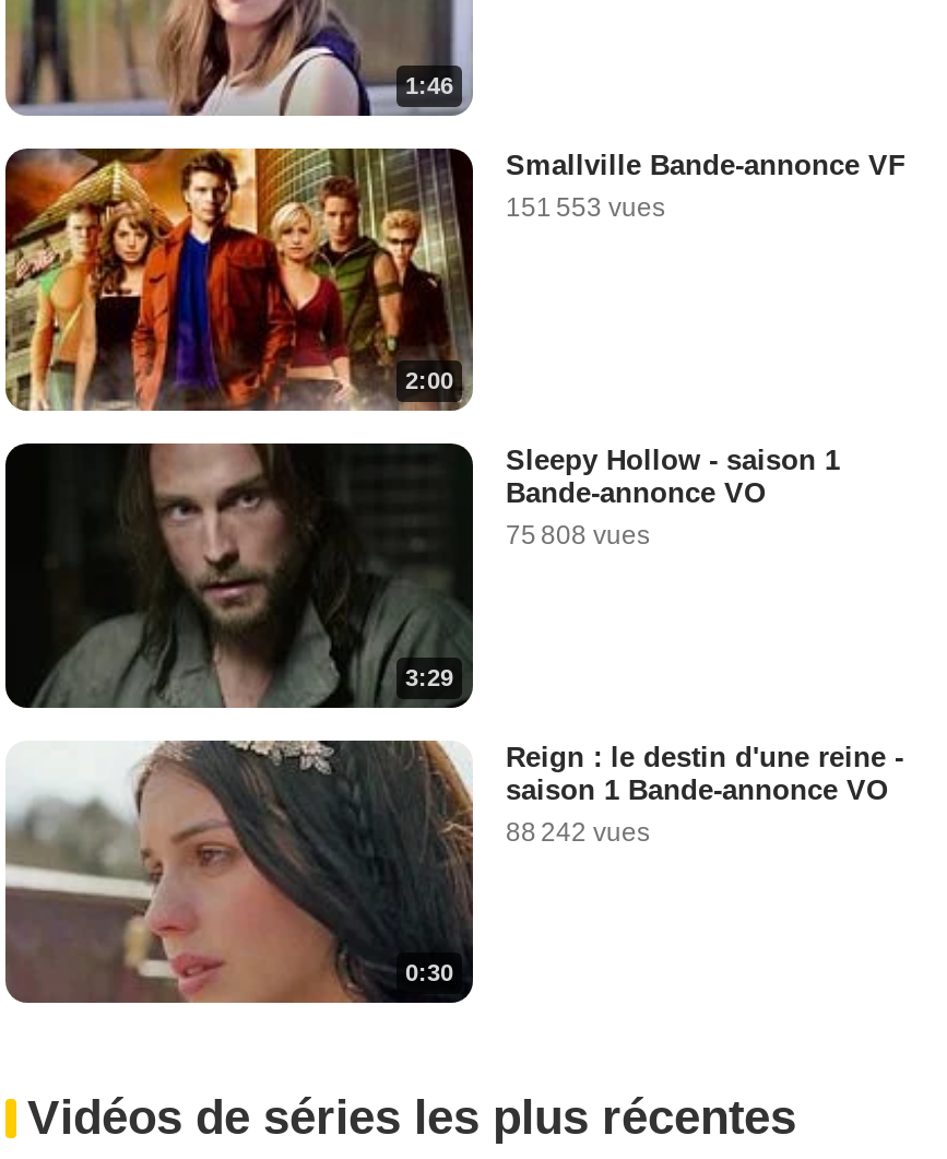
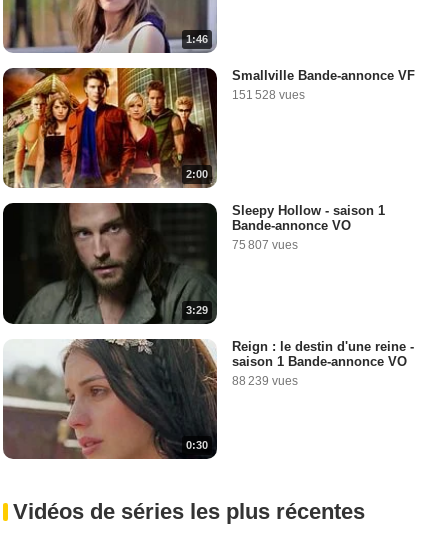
[506,192,665,223] 151 553 vues -> [232,88,305,102] 151 528 vues
[506,521,650,551] 75 808 vues -> [232,238,298,252] 75 807 vues
[506,816,650,847] 88 242 vues -> [232,374,298,388] 88 239 vues

